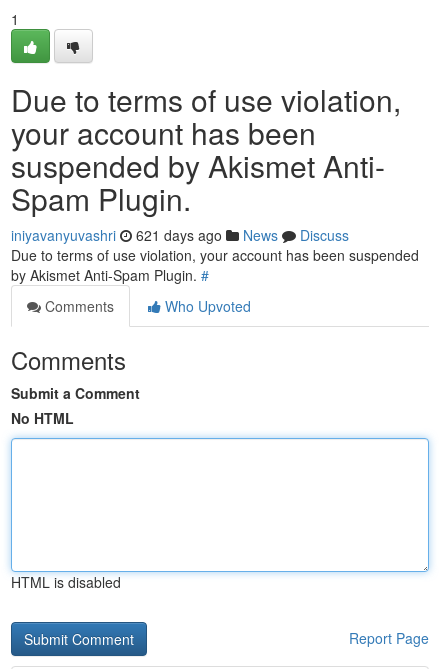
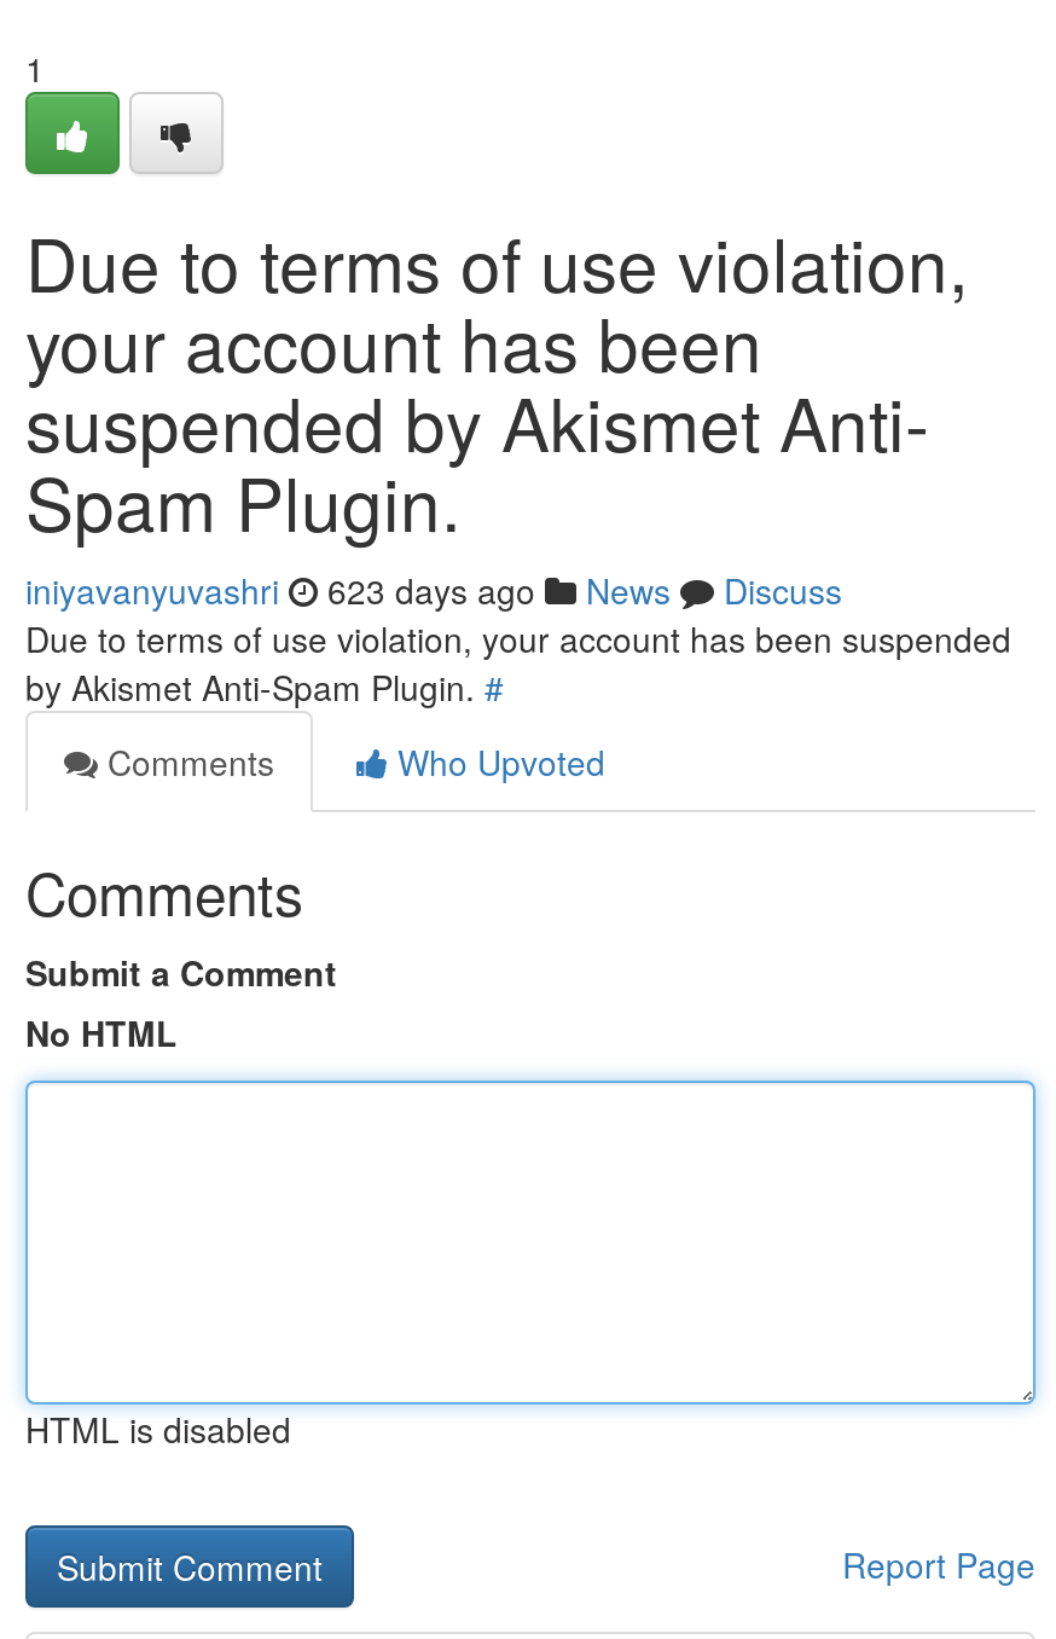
[11,225,349,245] iniyavanyuvashri 621 days ago News Discuss -> [25,566,842,614] iniyavanyuvashri 623 days ago News Discuss

